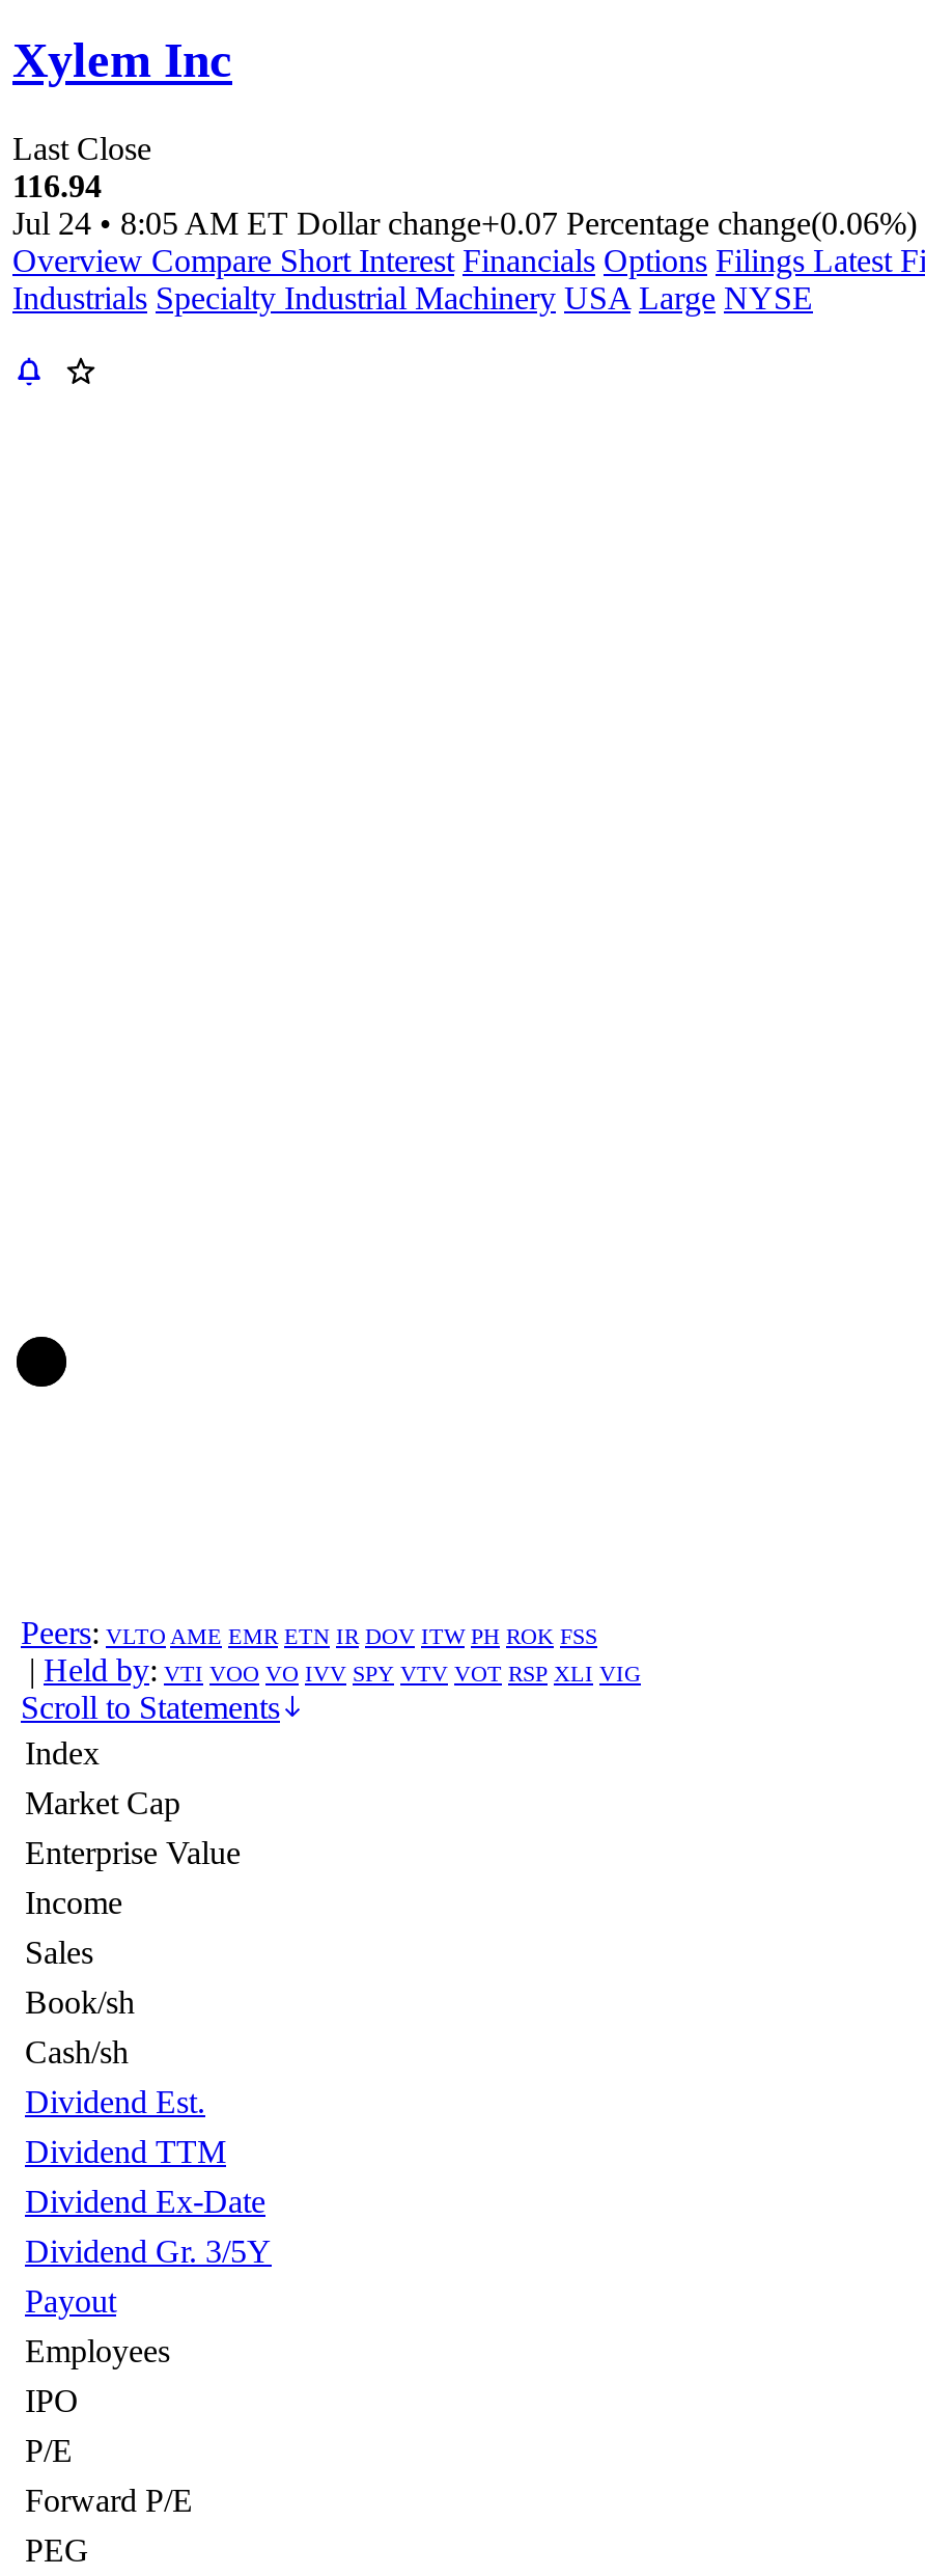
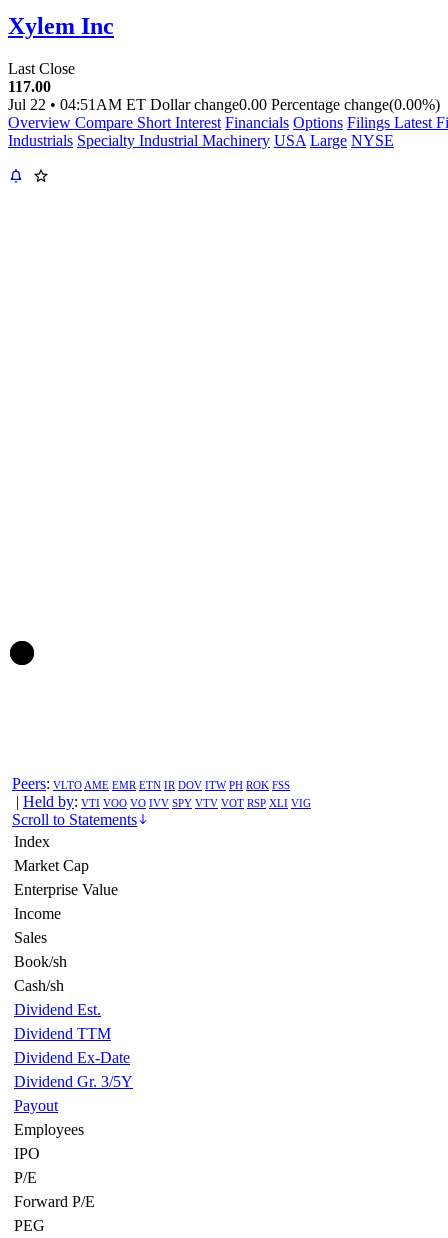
[12,168,917,240] 116.94 | Jul 24 • 8:05 AM ET Dollar change+0.07 Percentage change(0.06%) -> [8,78,440,113] 117.00 | Jul 22 • 04:51AM ET Dollar change0.00 Percentage change(0.00%)

